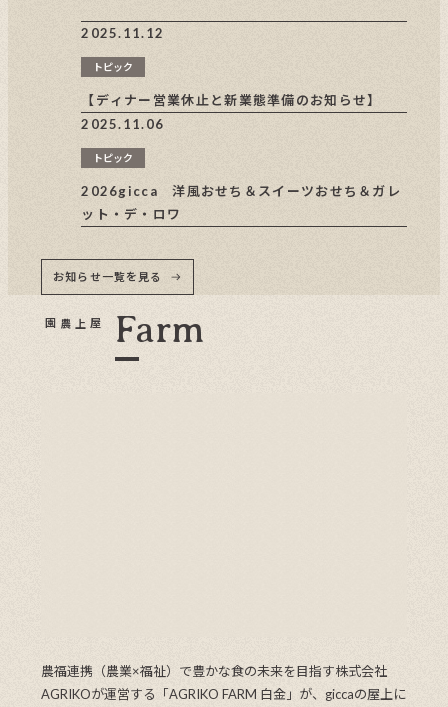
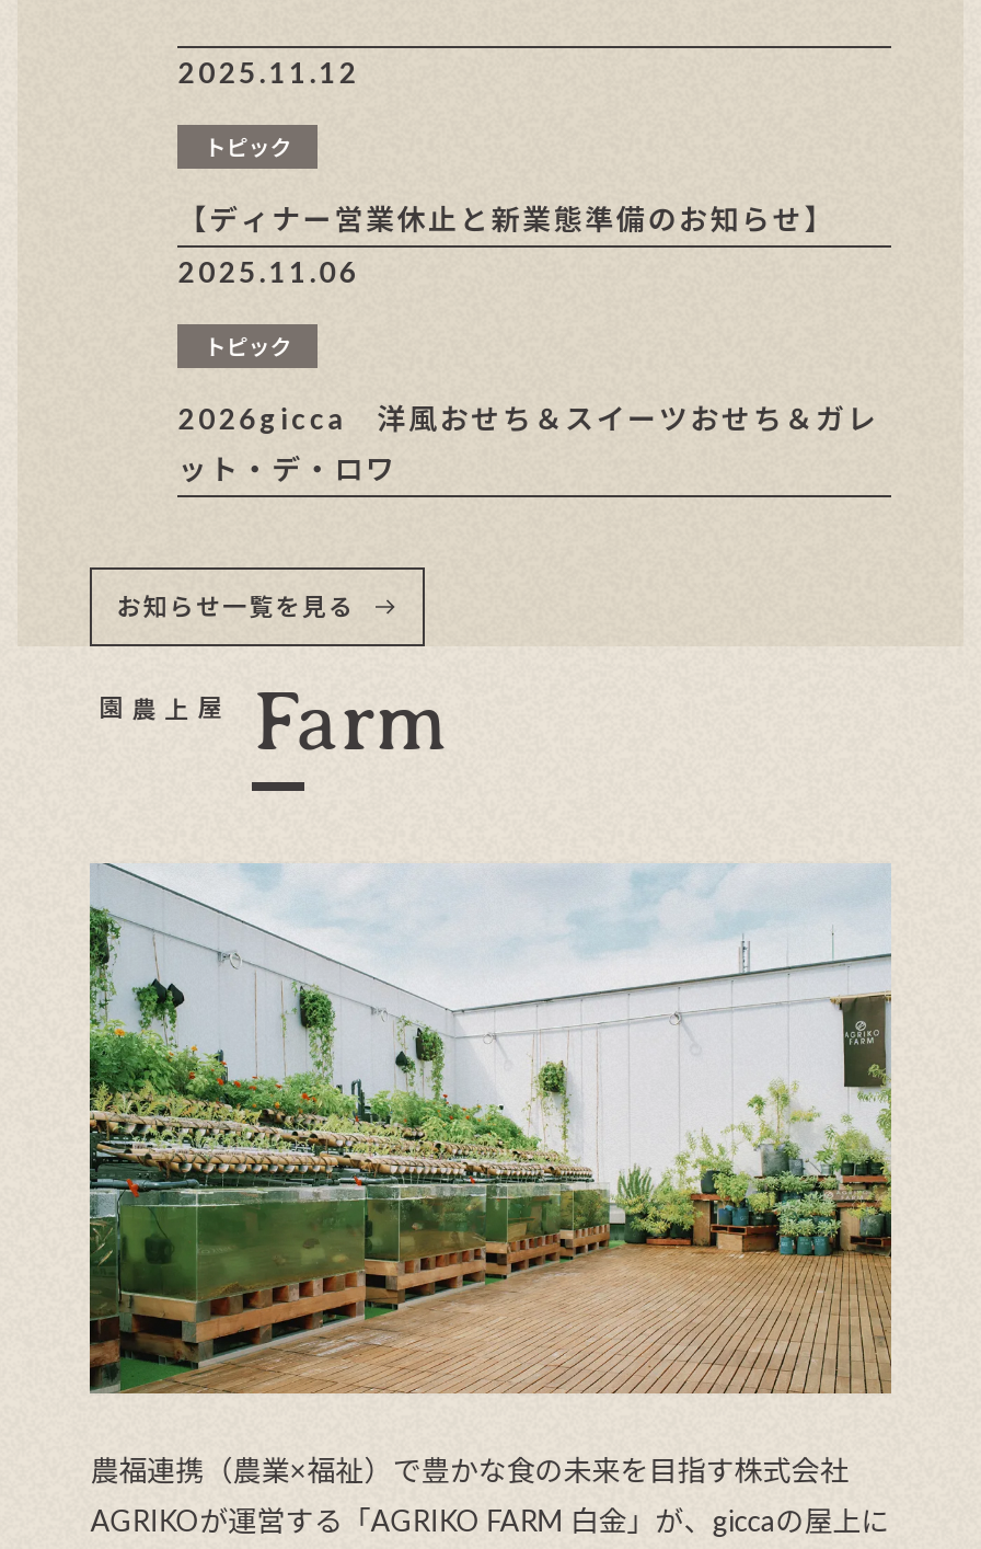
none -> [88,861,893,1396] [image]

